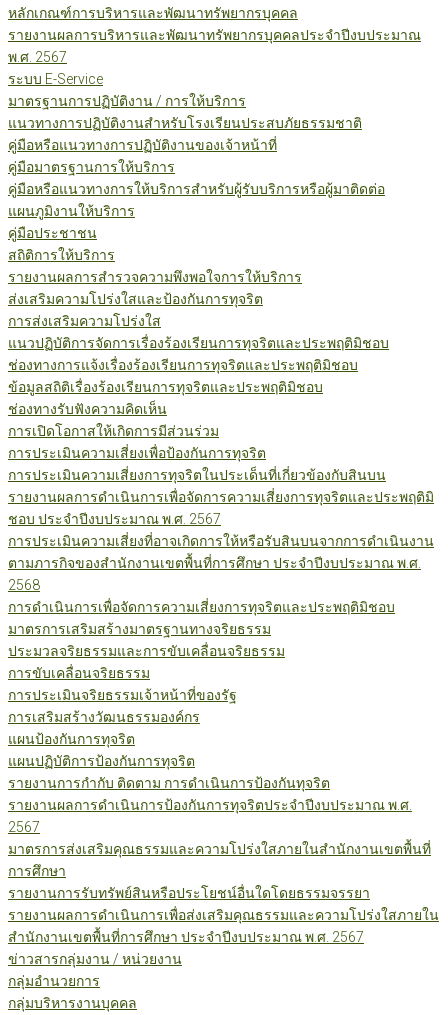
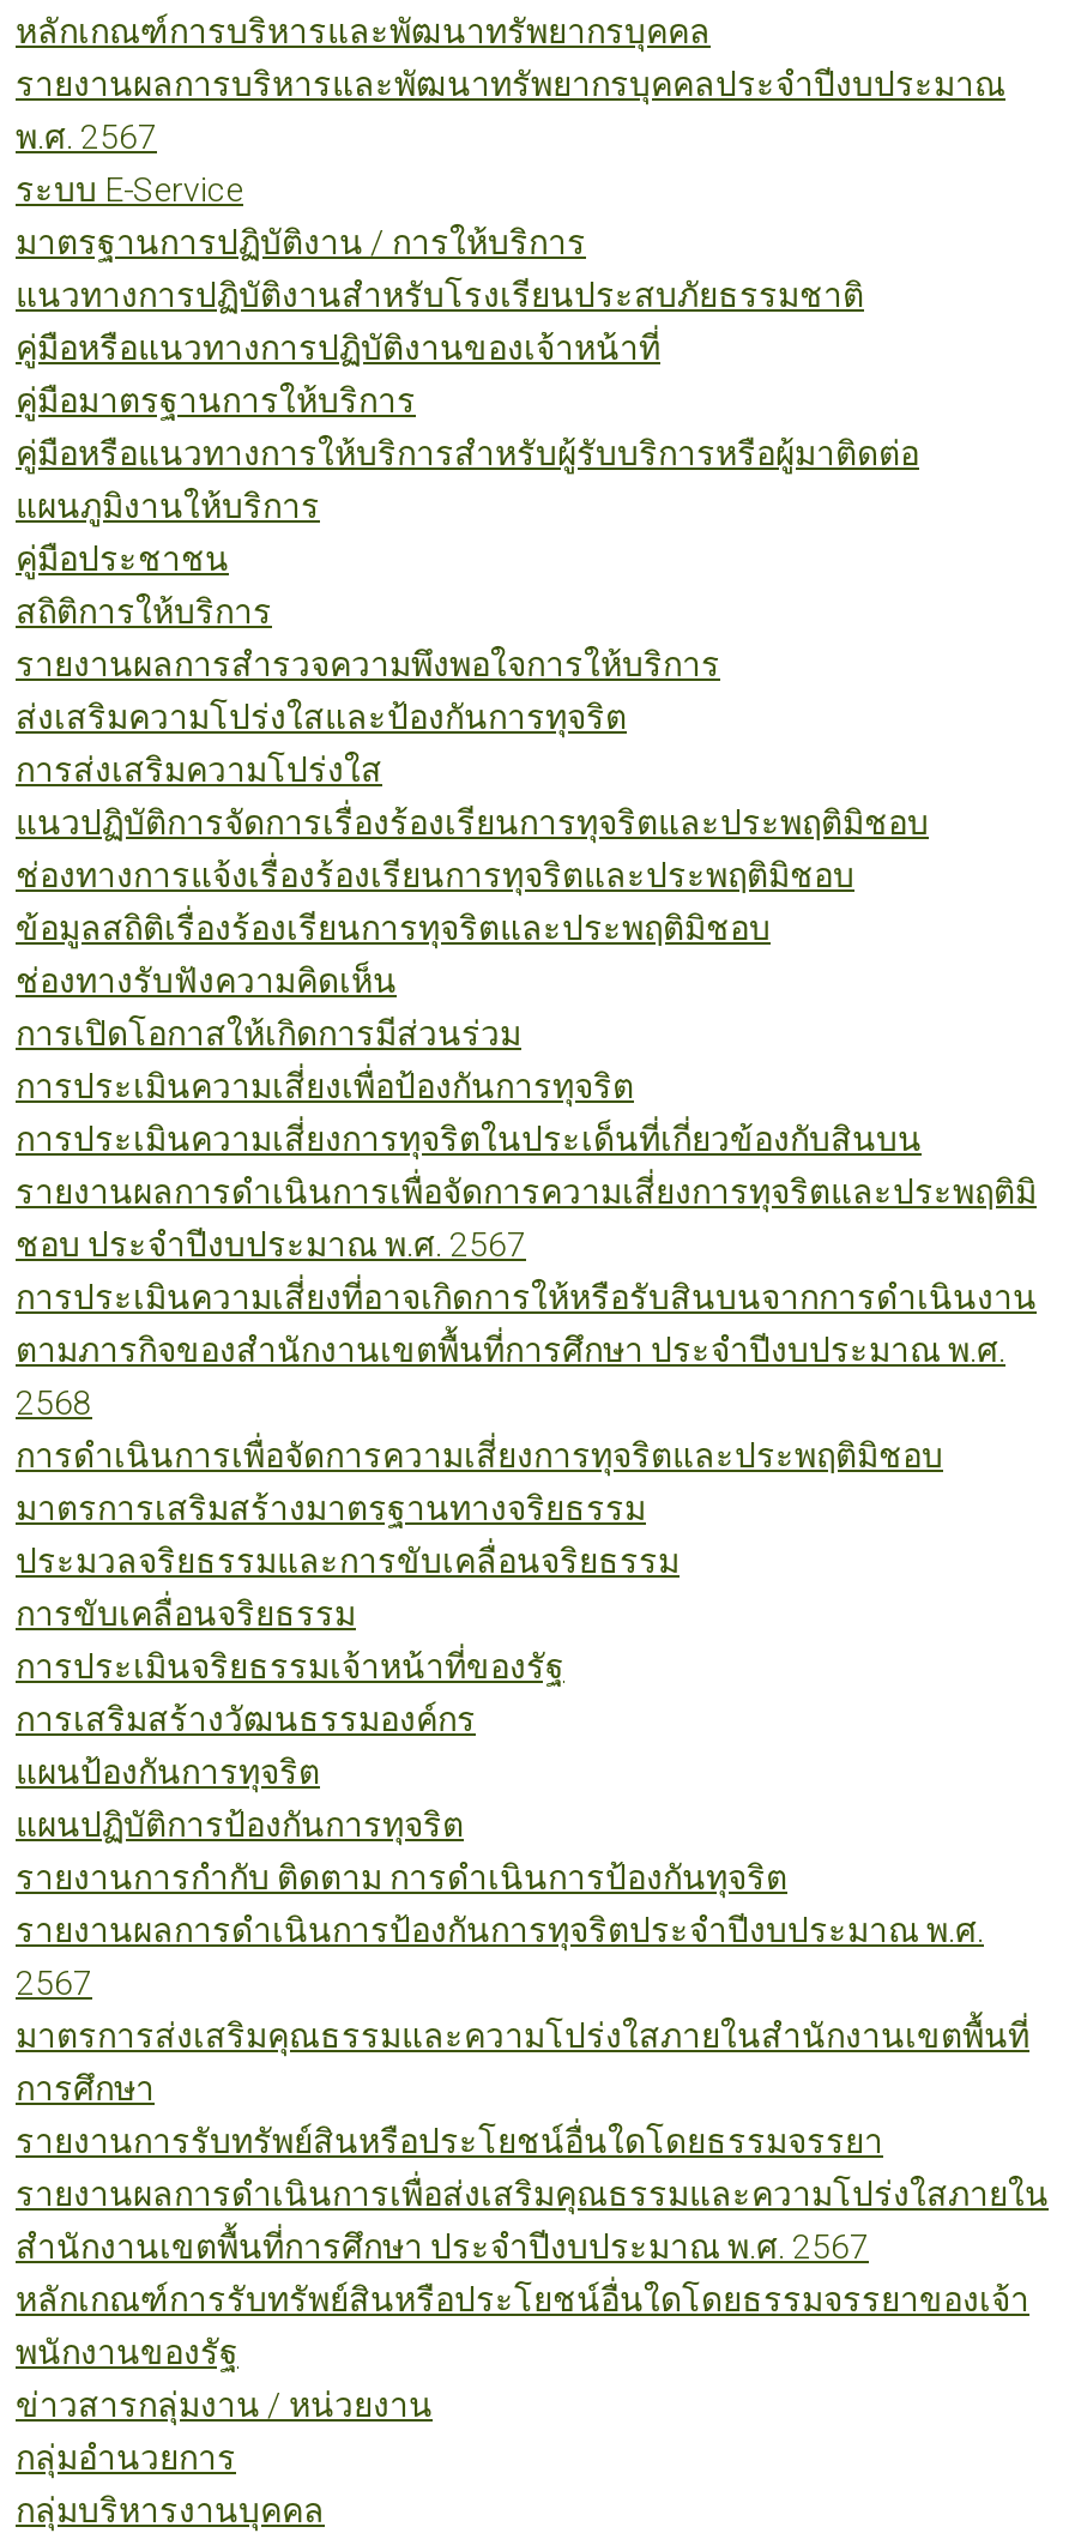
none -> [16,2280,1029,2371] หลักเกณฑ์การรับทรัพย์สินหรือประโยชน์อื่นใดโดยธรรมจรรยาของเจ้า | พนักงานของรัฐ

